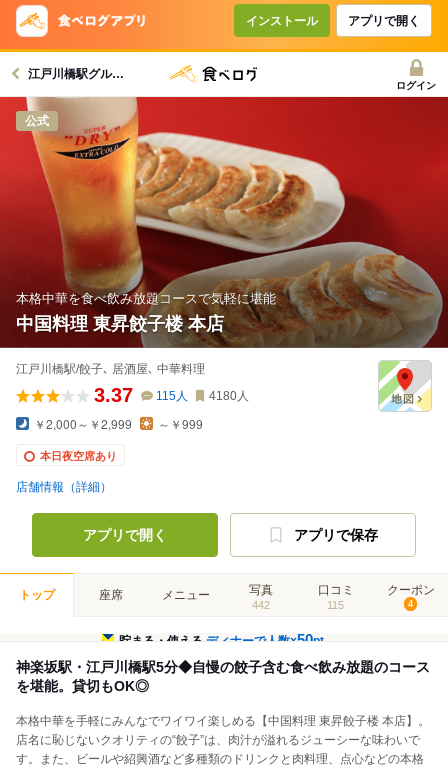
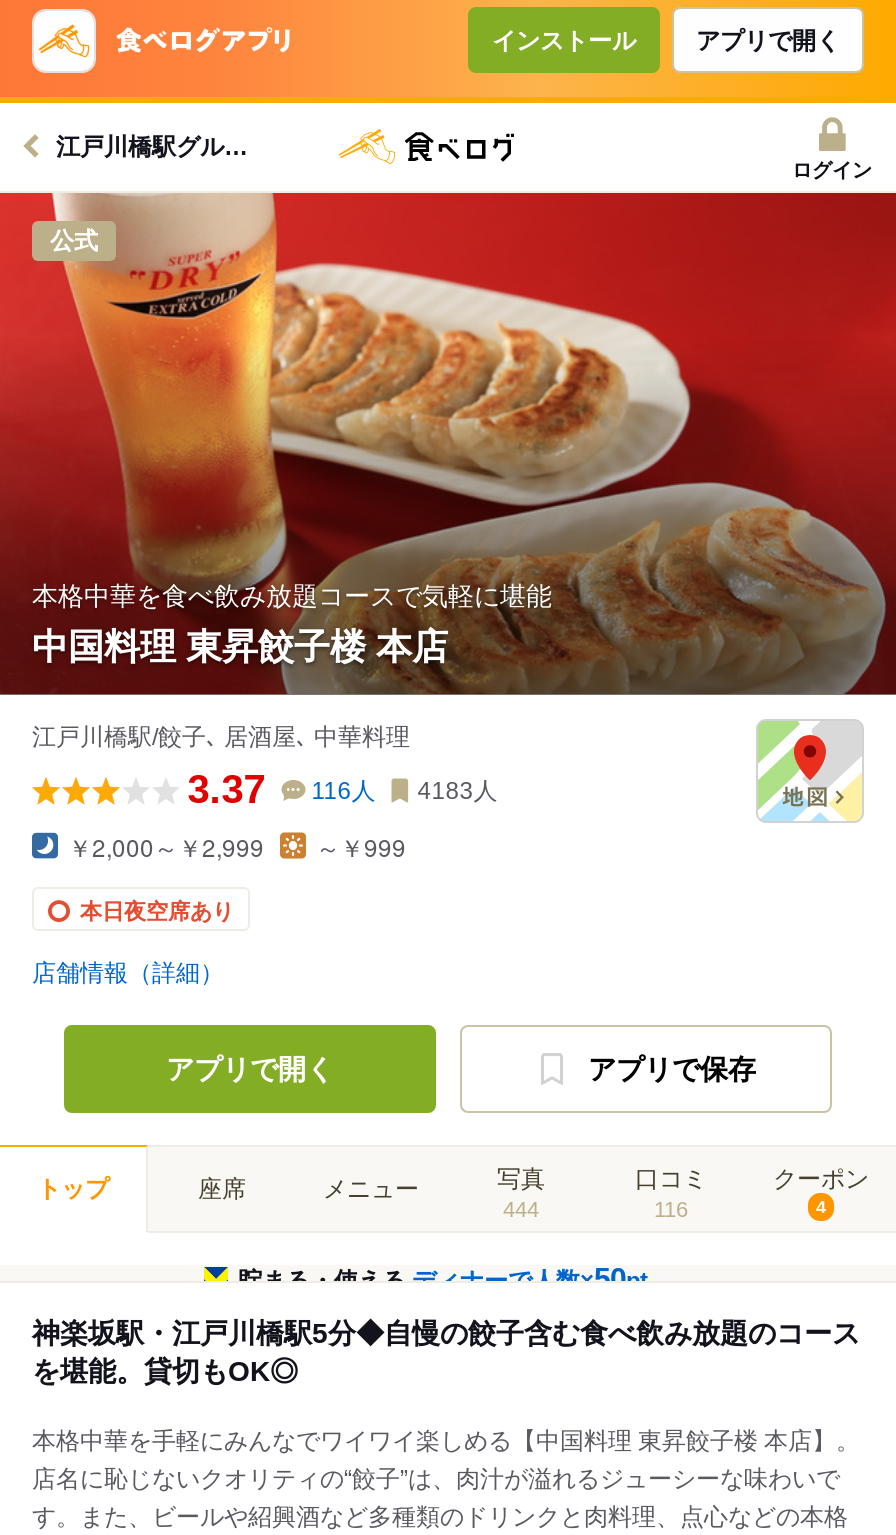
[156,389,188,403] 115人 -> [312,777,376,805] 116人
[209,389,249,403] 4180人 -> [418,777,498,805] 4183人
[251,599,269,611] 442 -> [503,1197,539,1221] 444
[327,599,344,611] 115 -> [654,1197,688,1221] 116

